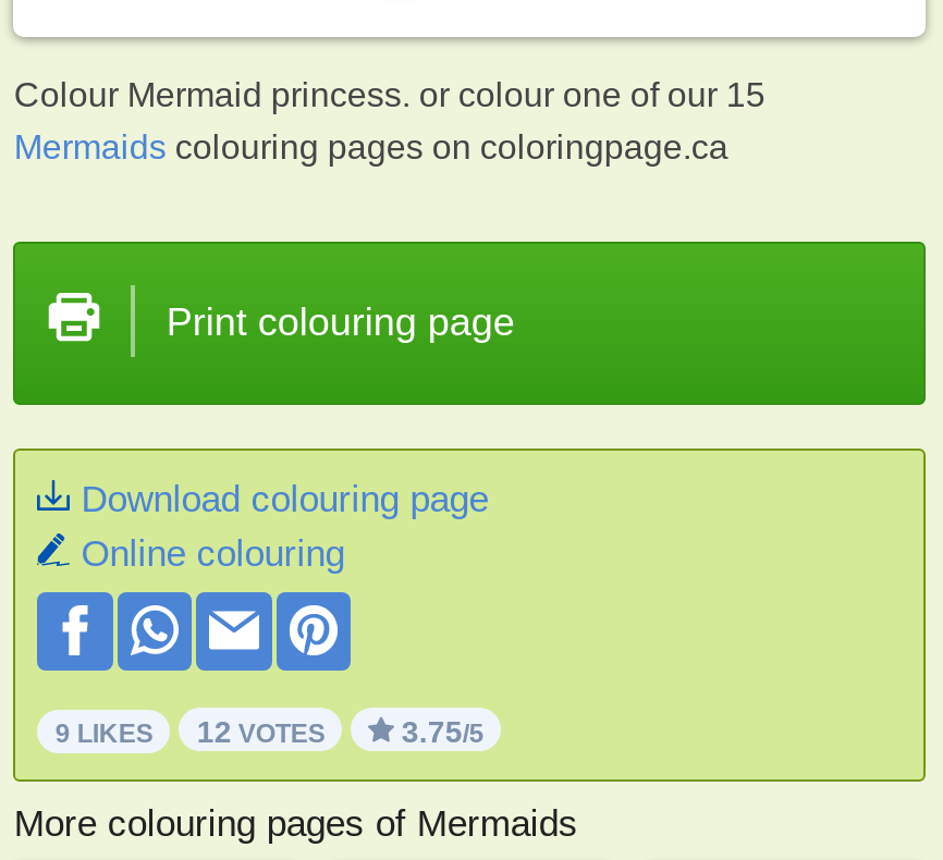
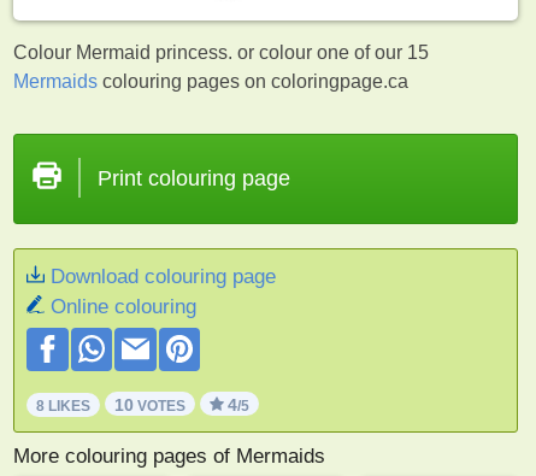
[55,717,153,748] 9 LIKES -> [37,397,91,414] 8 LIKES
[197,713,325,748] 12 VOTES -> [115,395,186,414] 10 VOTES
[402,713,484,748] 3.75/5 -> [228,395,250,414] 4/5

